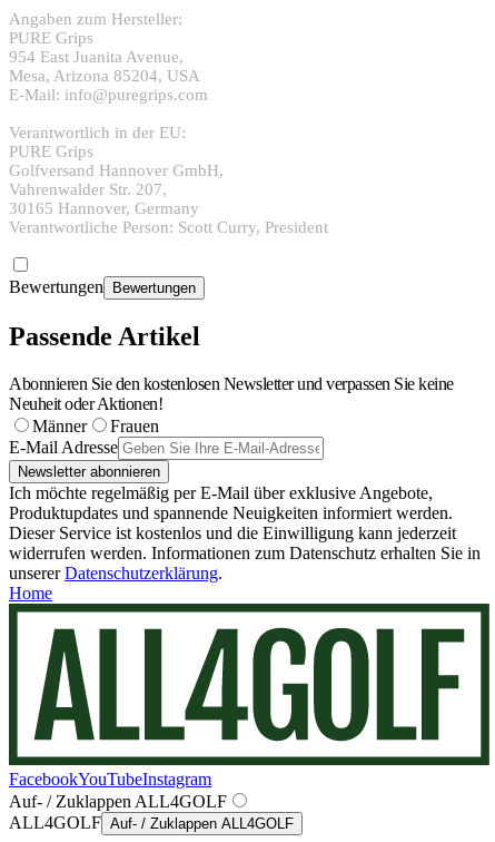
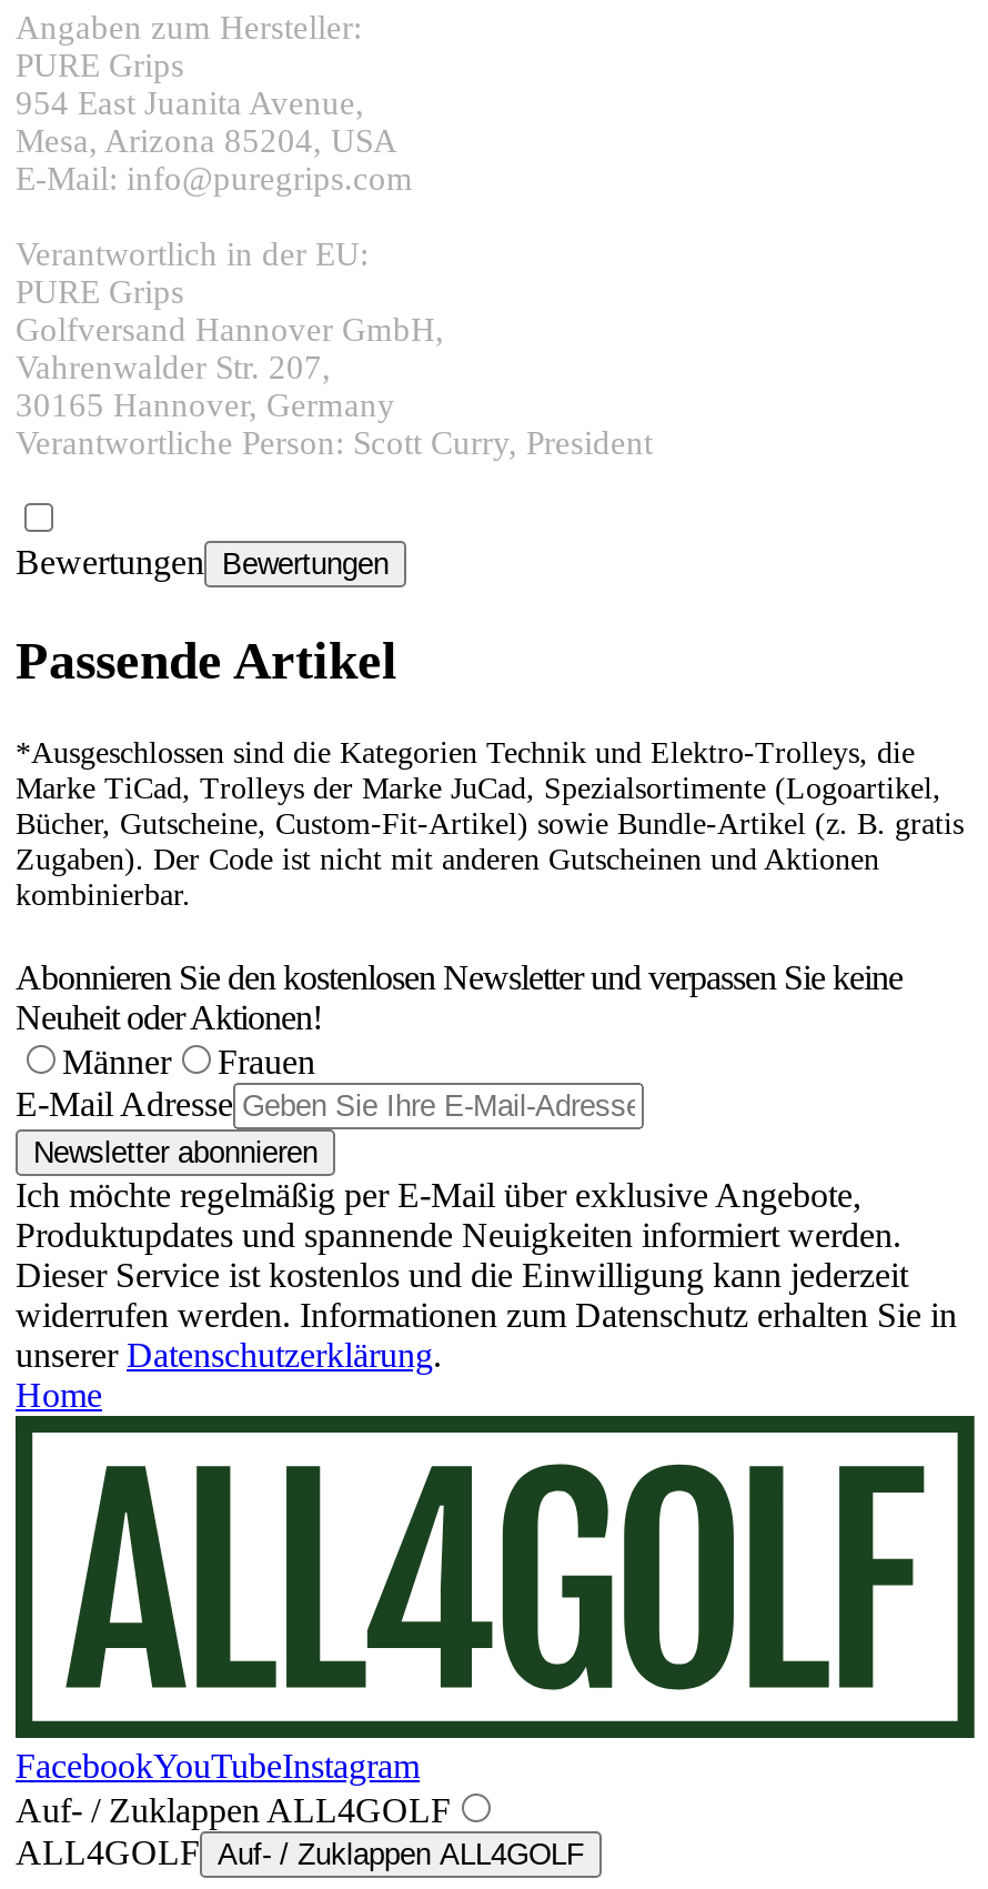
none -> [16,737,964,912] *Ausgeschlossen sind die Kategorien Technik und Elektro-Trolleys, die | Marke TiCad, Trolleys der Marke JuCad, Spezialsortimente (Logoartikel, | Bücher, Gutscheine, Custom-Fit-Artikel) sowie Bundle-Artikel (z. B. gratis | Zugaben). Der Code ist nicht mit anderen Gutscheinen und Aktionen | kombinierbar.

